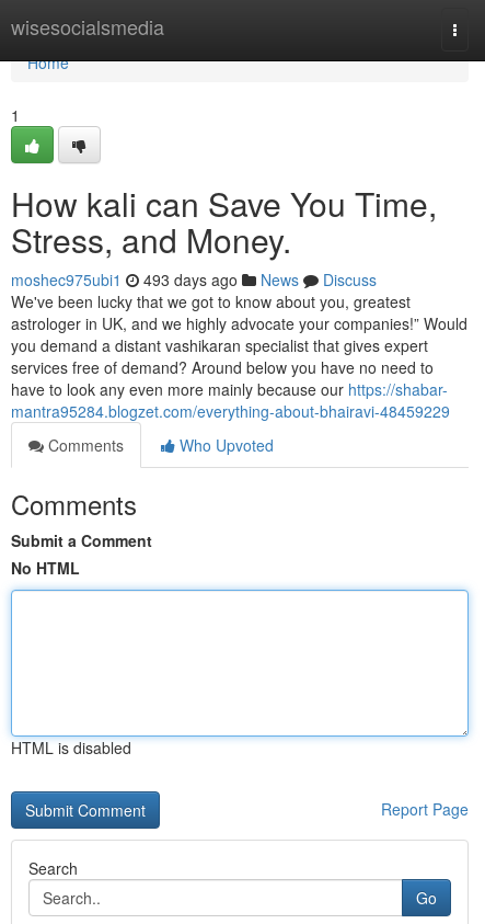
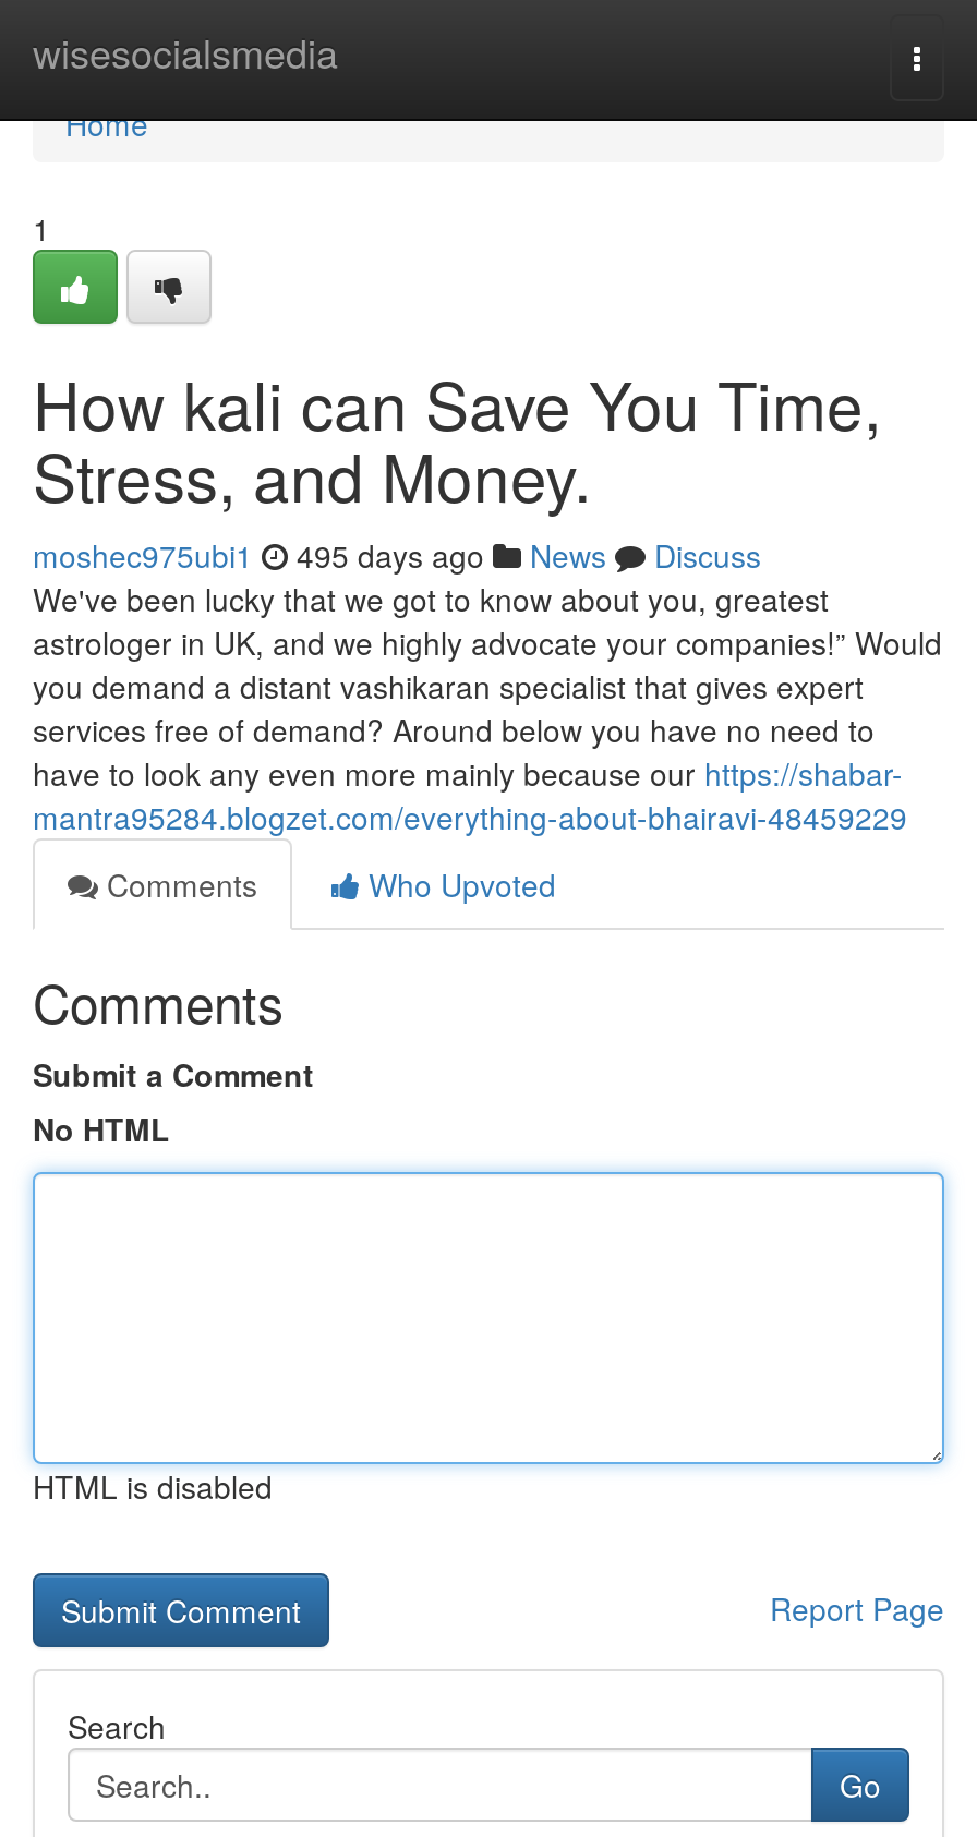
[11,269,377,290] moshec975ubi1 493 days ago News Discuss -> [33,533,761,577] moshec975ubi1 495 days ago News Discuss

